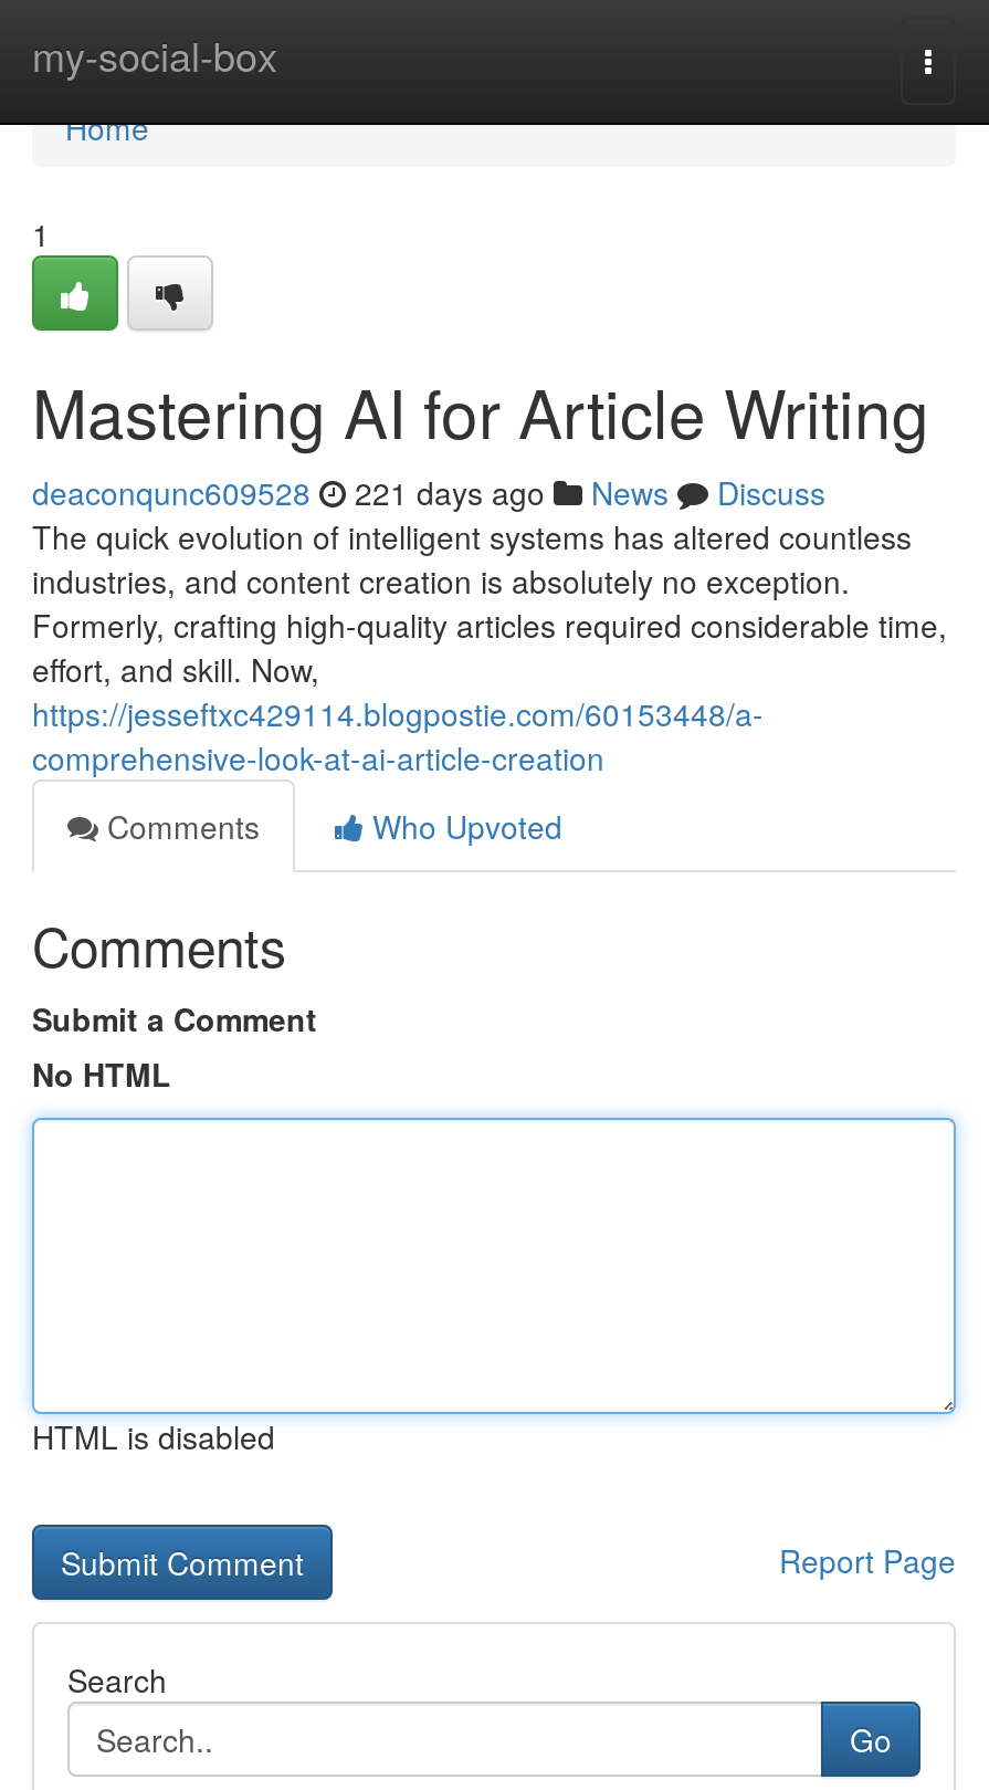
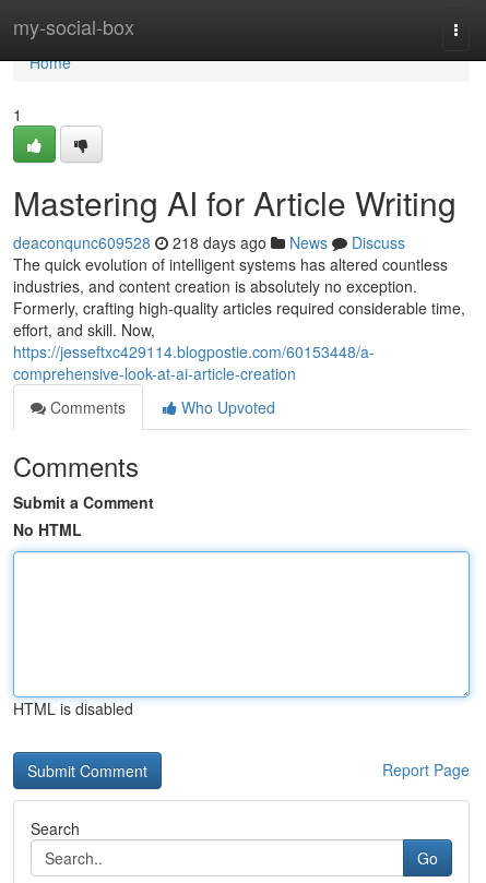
[32,470,825,514] deaconqunc609528 221 days ago News Discuss -> [13,231,405,253] deaconqunc609528 218 days ago News Discuss

